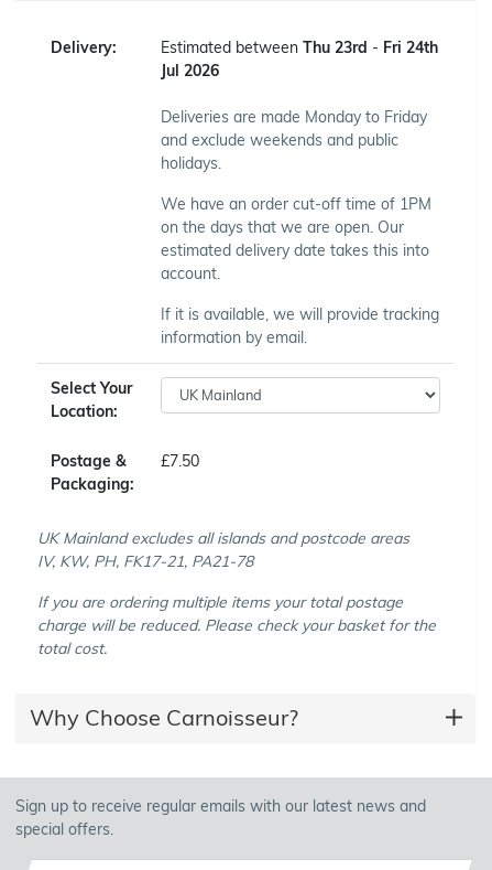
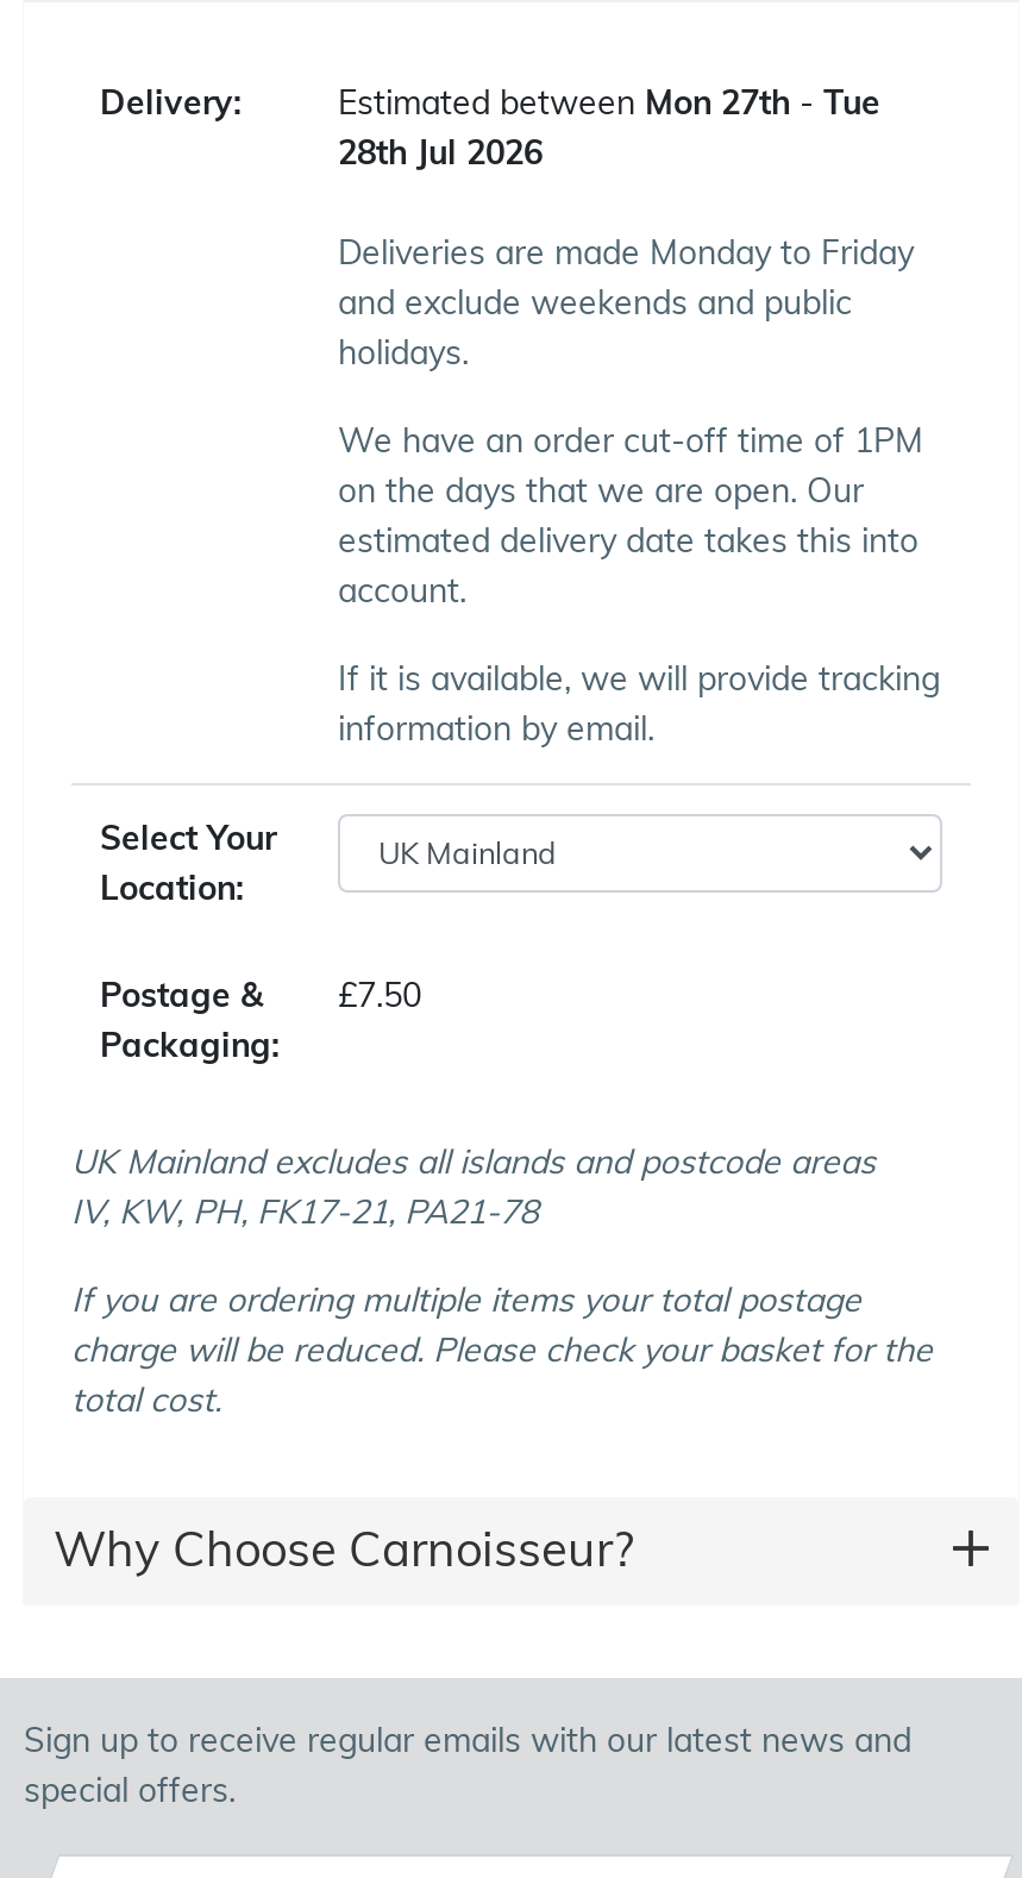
[161,37,438,80] Estimated between Thu 23rd - Fri 24th | Jul 2026 -> [338,80,880,173] Estimated between Mon 27th - Tue | 28th Jul 2026

